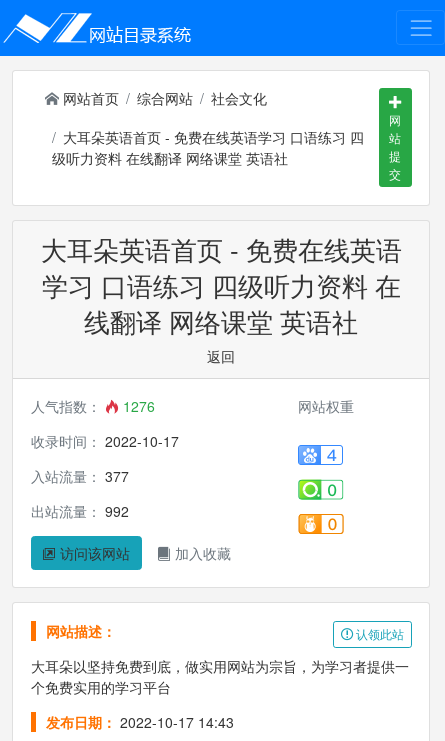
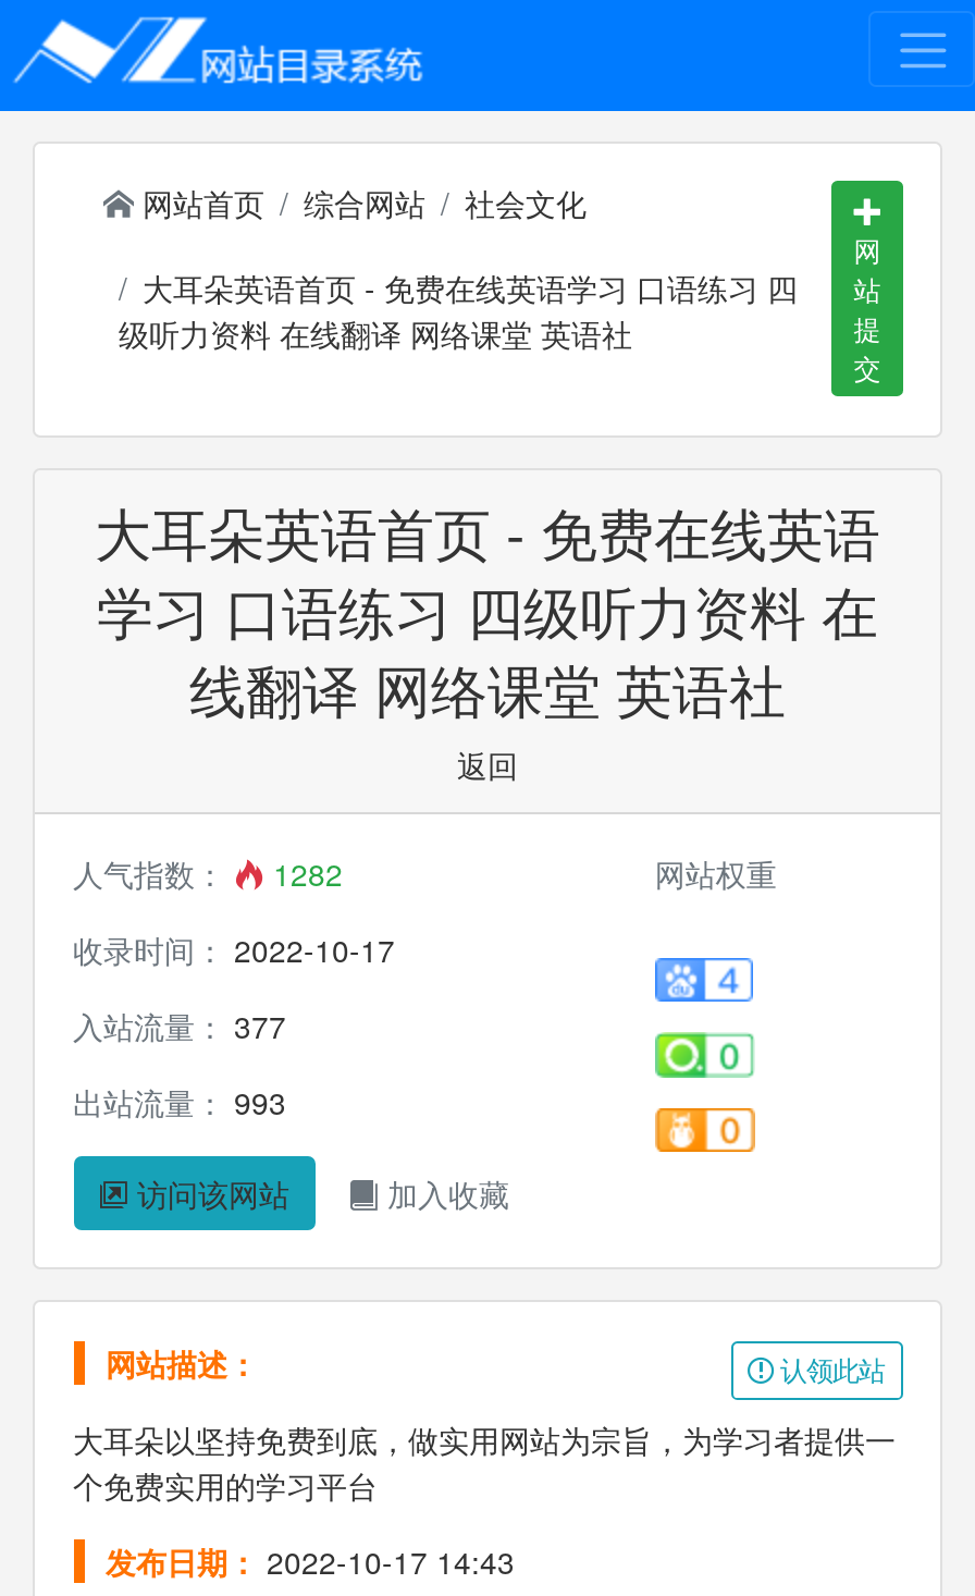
[30,396,154,416] 人气指数： 1276 -> [73,852,343,895] 人气指数： 1282
[30,501,128,521] 出站流量：992 -> [73,1080,286,1124] 出站流量：993

